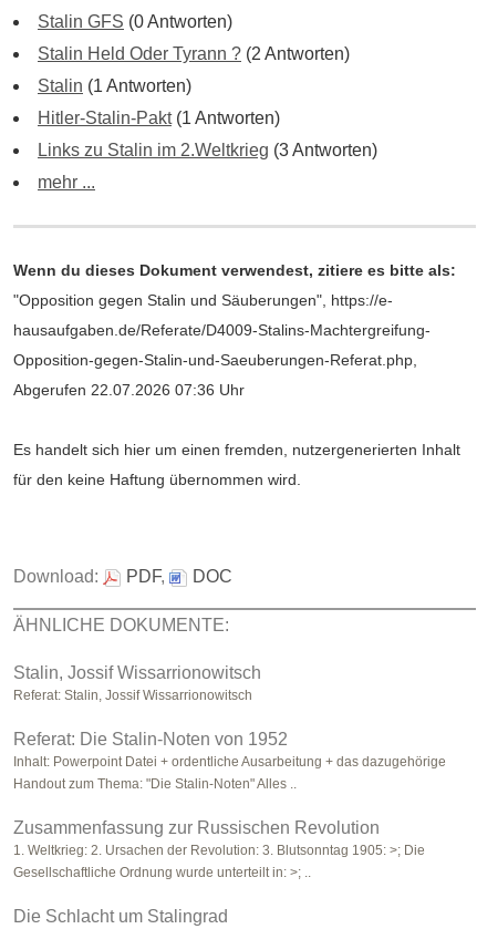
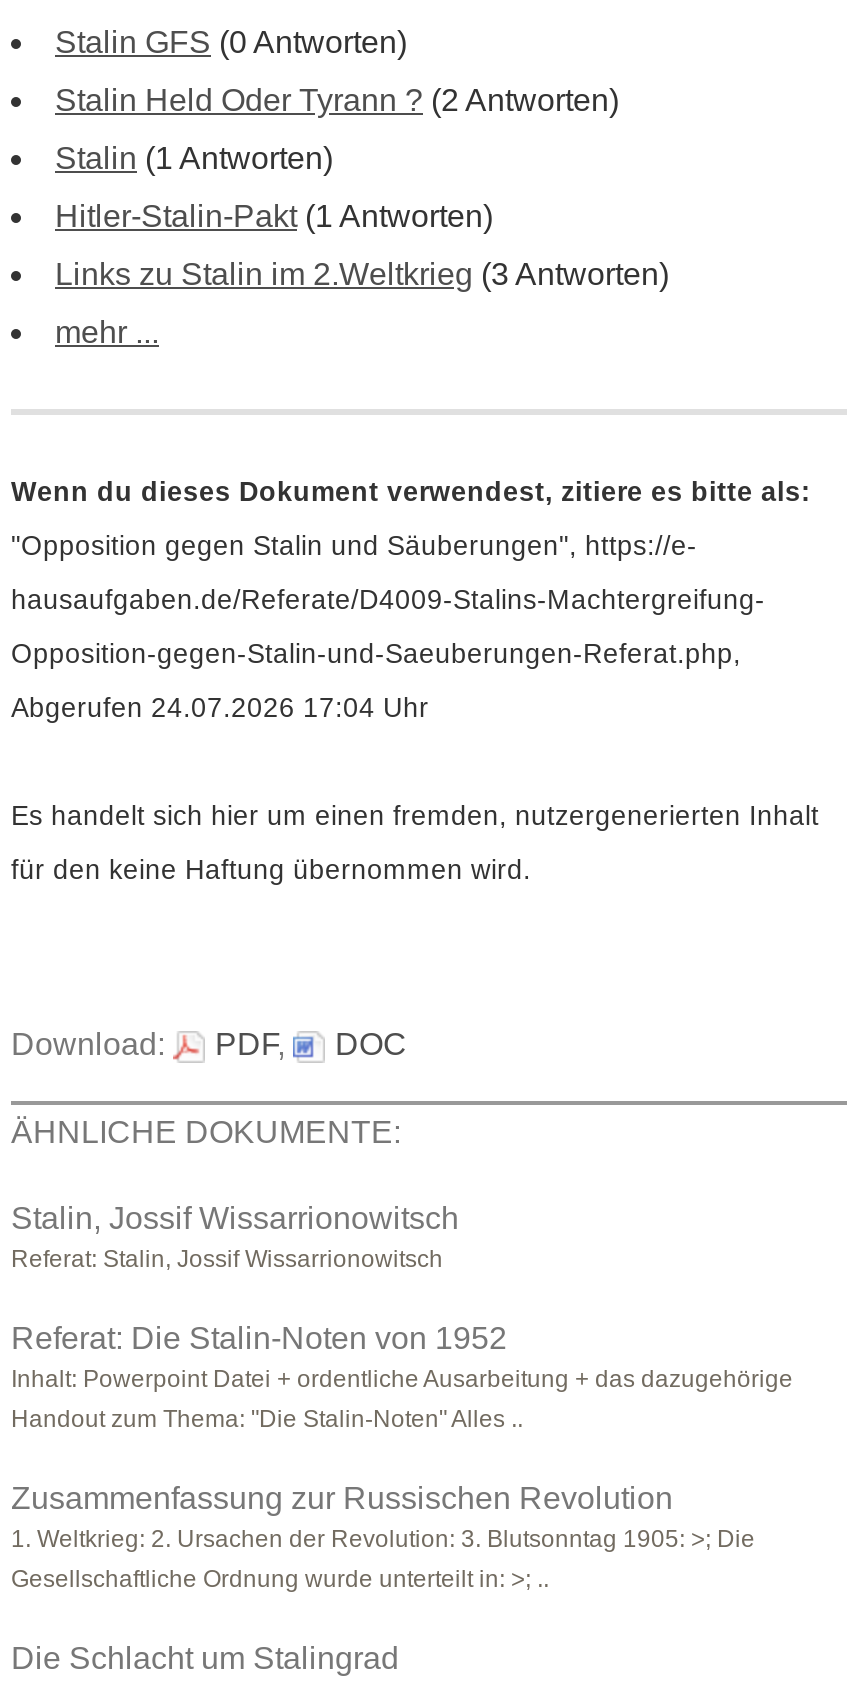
[13,382,245,399] Abgerufen 22.07.2026 07:36 Uhr -> [11,693,429,723] Abgerufen 24.07.2026 17:04 Uhr

